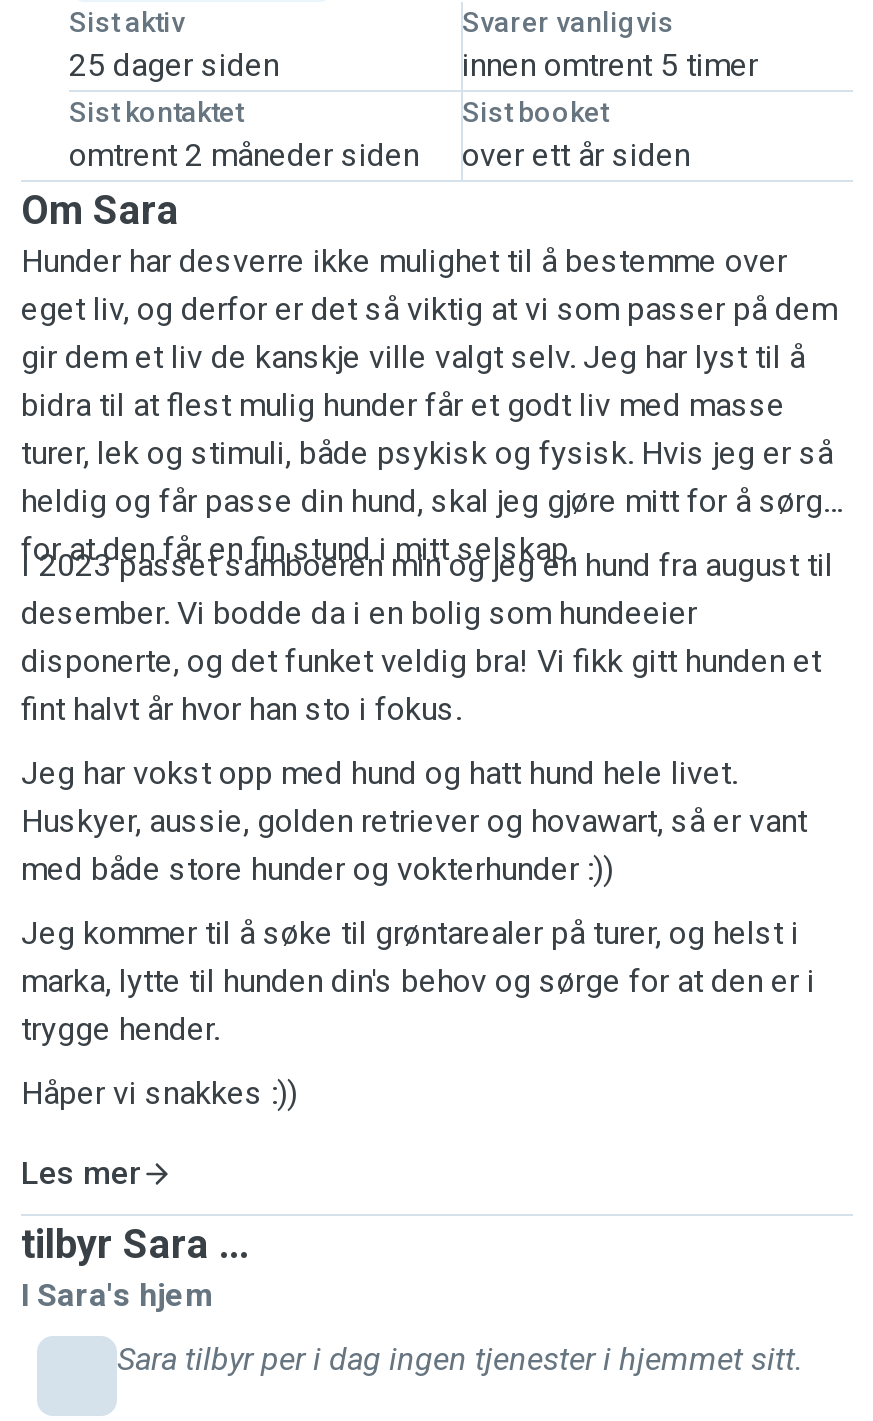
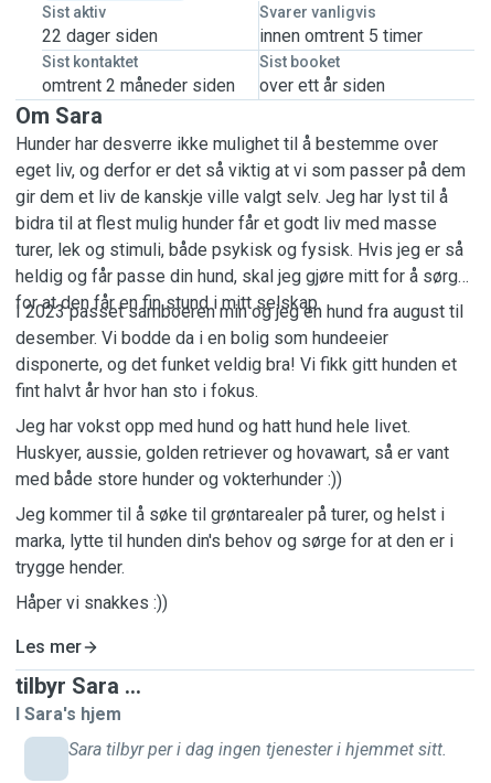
[69,46,279,84] 25 dager siden -> [42,25,158,46] 22 dager siden

